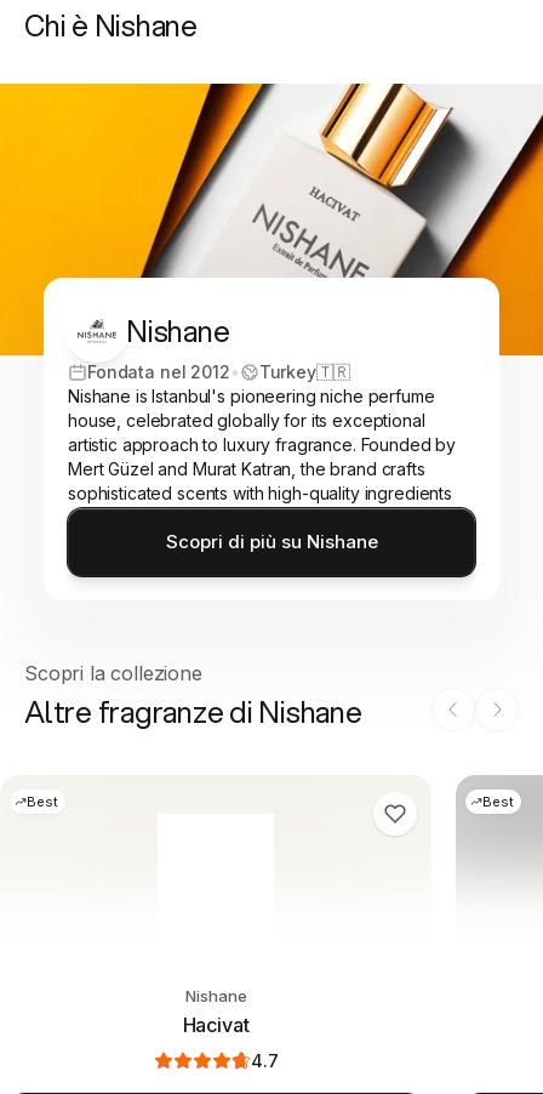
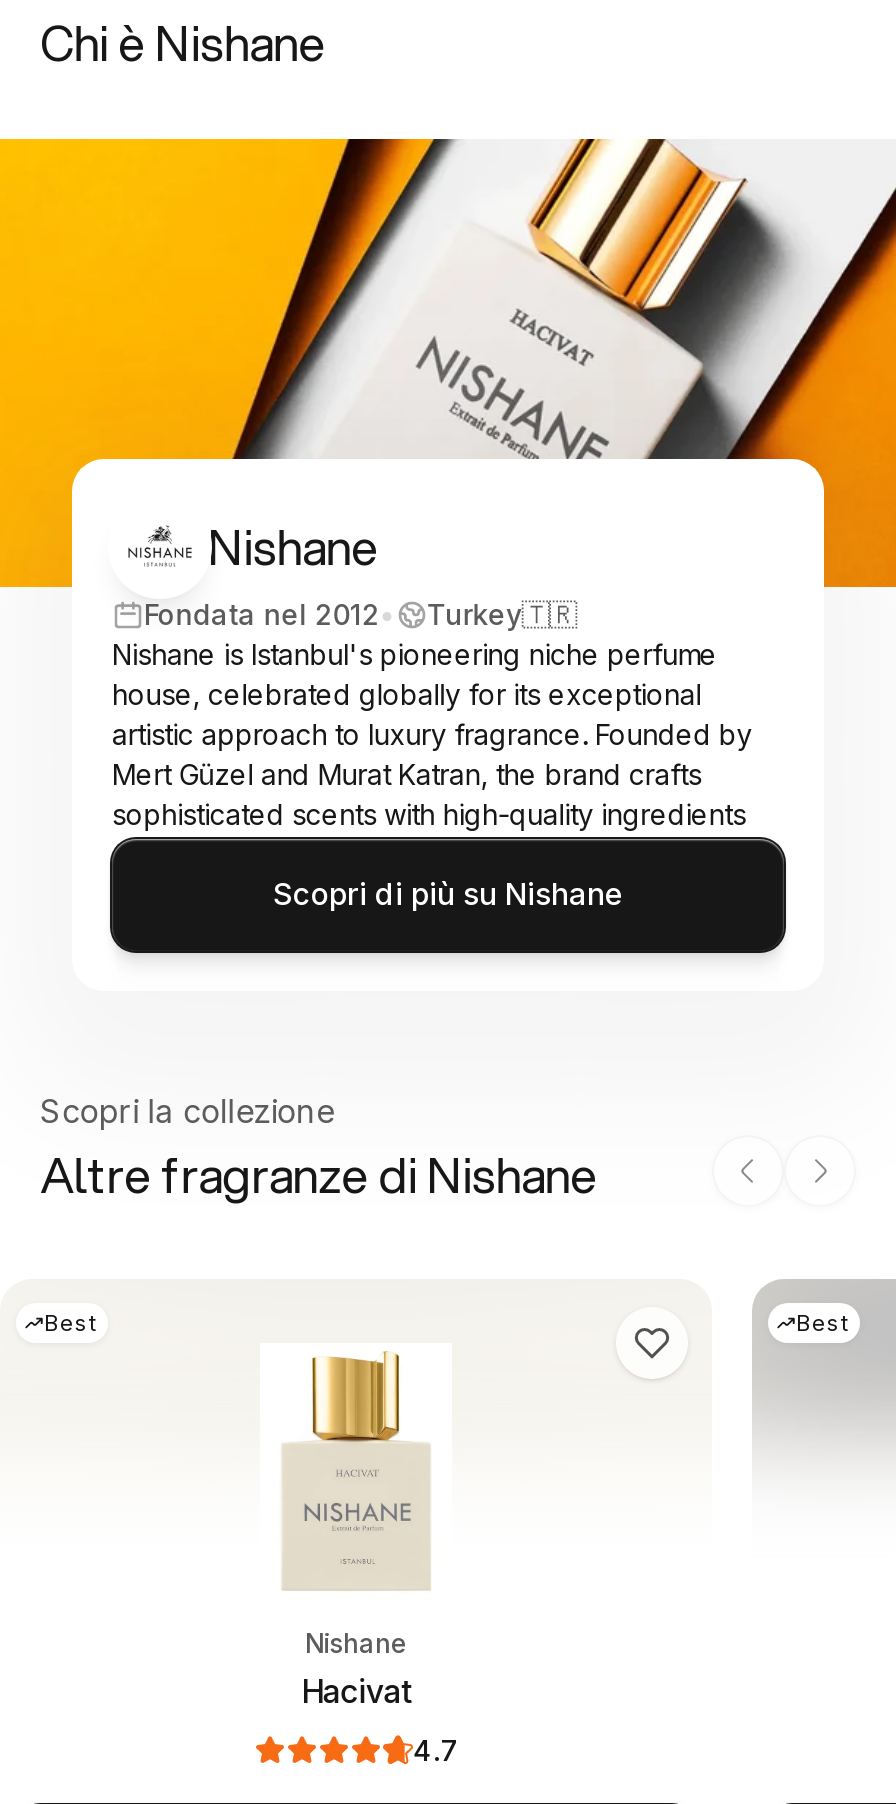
none -> [282,1350,430,1590] [image]

